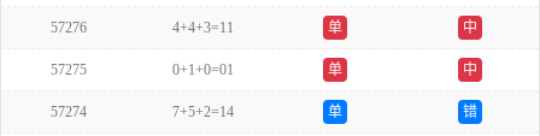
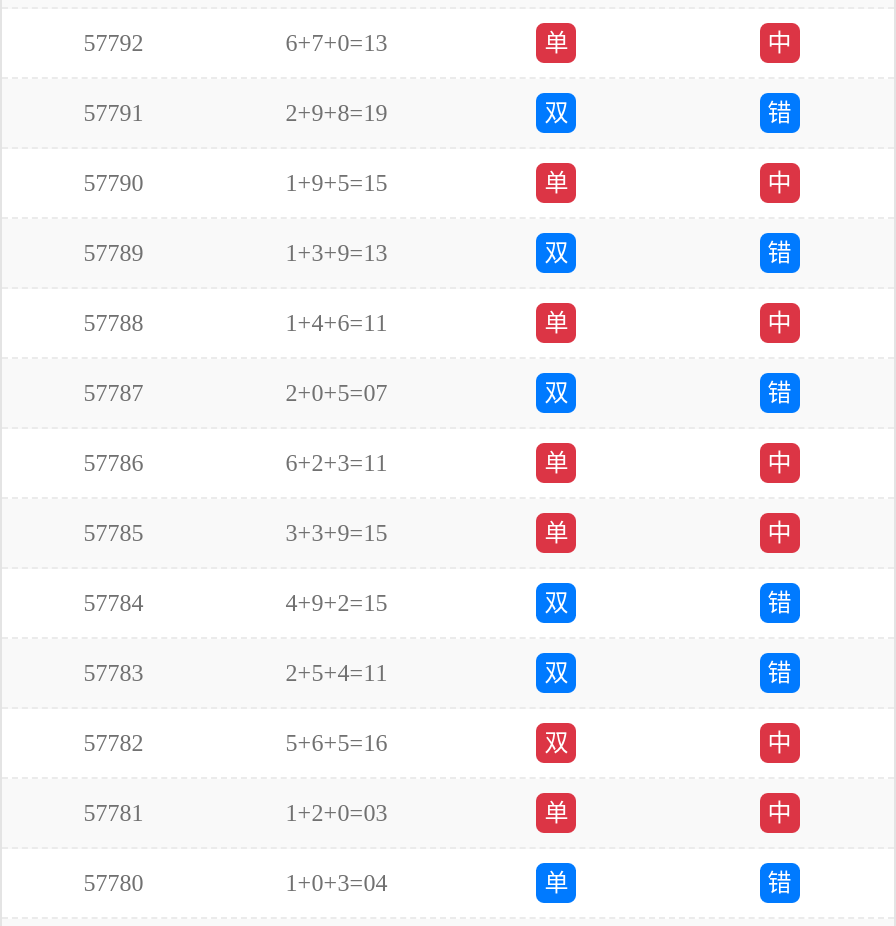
[50,19,87,36] 57276 -> [84,29,144,57] 57792
[172,19,234,36] 4+4+3=11 -> [286,29,388,57] 6+7+0=13
[50,61,234,78] 57275 | 0+1+0=01 -> [84,99,792,197] 57791 | 2+9+8=19 | 双 | 错 | 57790 | 1+9+5=15
[50,104,234,120] 57274 | 7+5+2=14 -> [84,239,792,897] 57789 | 1+3+9=13 | 双 | 错 | 57788 | 1+4+6=11 | 单 | 中 | 57787 | 2+0+5=07 | 双 | 错 | 57786 | 6+2+3=11 | 单 | 中 | 57785 | 3+3+9=15 | 单 | 中 | 57784 | 4+9+2=15 | 双 | 错 | 57783 | 2+5+4=11 | 双 | 错 | 57782 | 5+6+5=16 | 双 | 中 | 57781 | 1+2+0=03 | 单 | 中 | 57780 | 1+0+3=04

